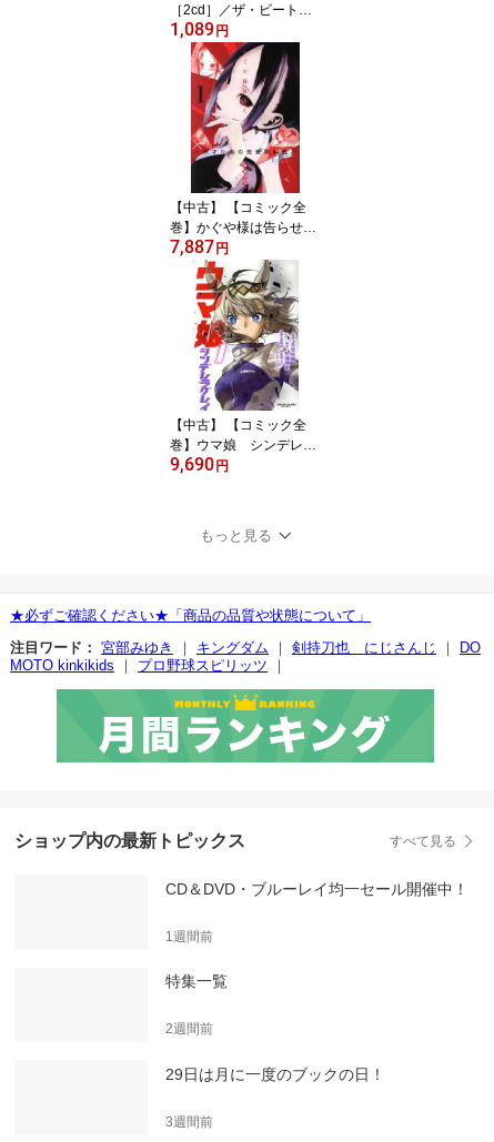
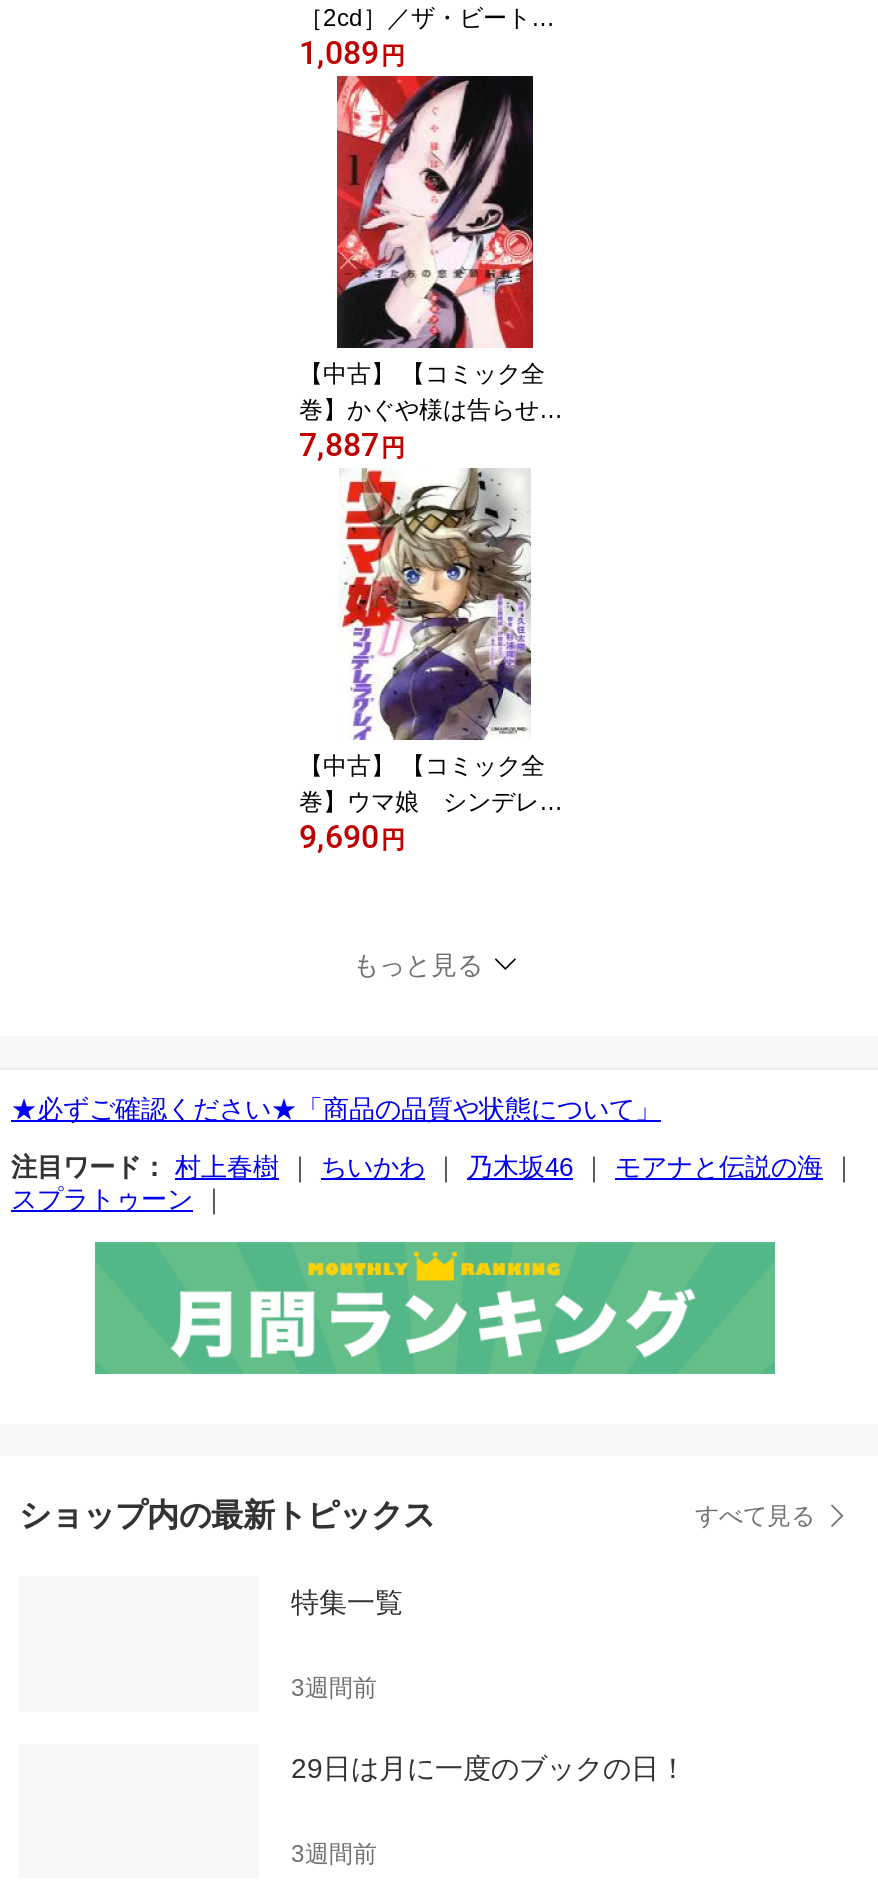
[10,639,481,674] 注目ワード： 宮部みゆき｜キングダム｜剣持刀也 にじさんじ｜DO | MOTO kinkikids｜プロ野球スピリッツ｜ -> [11,1152,857,1214] 注目ワード： 村上春樹｜ちいかわ｜乃木坂46｜モアナと伝説の海｜ | スプラトゥーン｜
[165,880,468,944] CD＆DVD・ブルーレイ均一セール開催中！ | 1週間前 -> none
[165,1021,213,1037] 2週間前 -> [291,1674,377,1702] 3週間前

